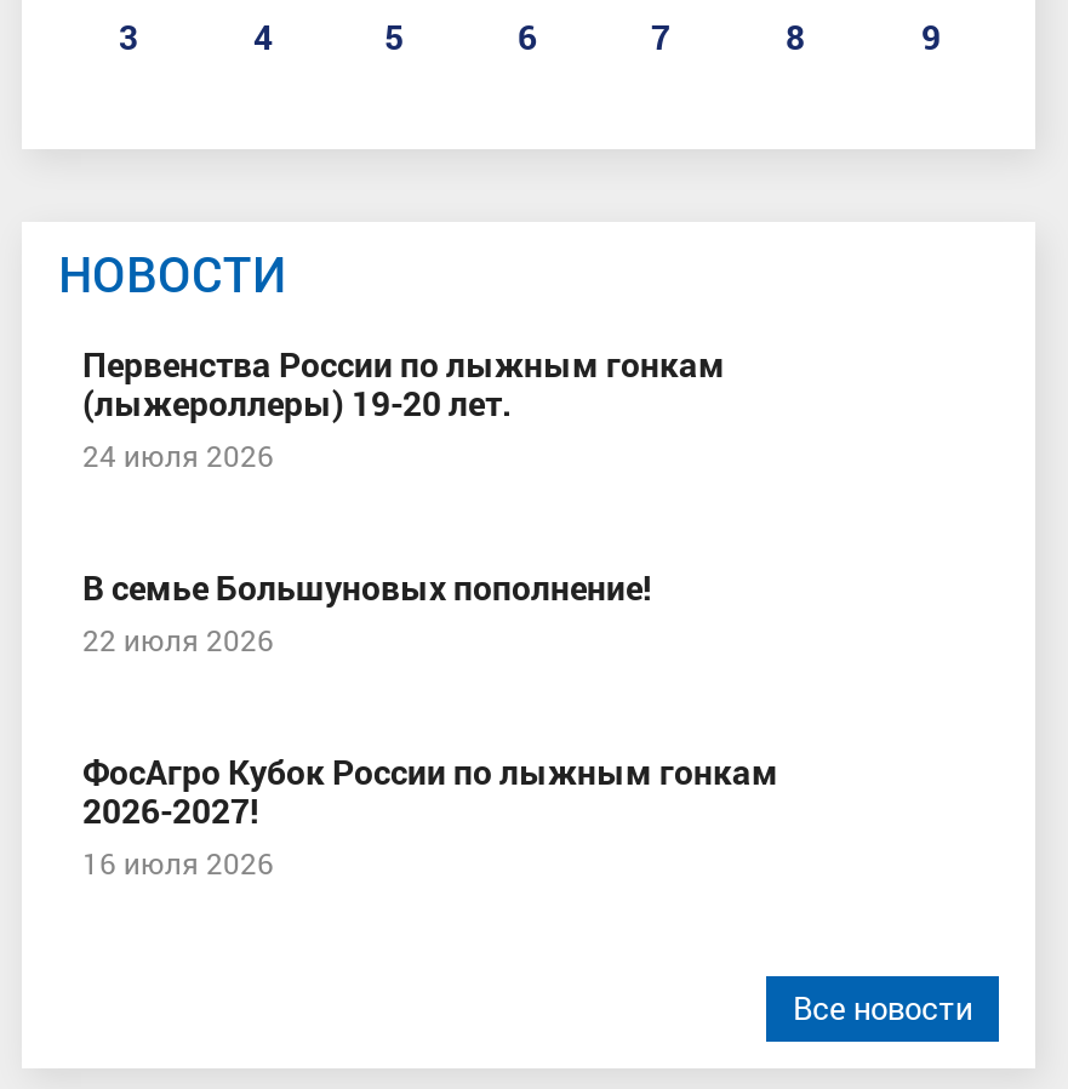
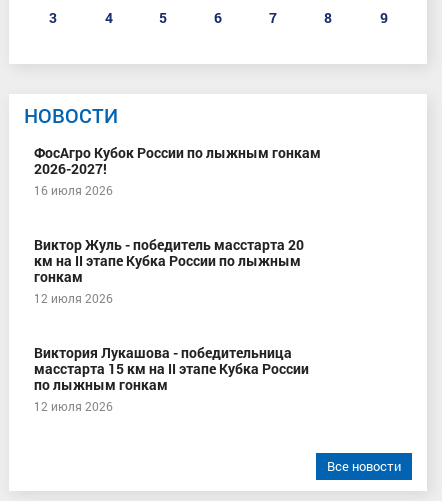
[82,340,725,657] Первенства России по лыжным гонкам | (лыжероллеры) 19-20 лет. | 24 июля 2026 | В семье Большуновых пополнение! | 22 июля 2026 -> none
moved [82,747,778,880] -> [34,142,321,197]: ФосАгро Кубок России по лыжным гонкам | 2026-2027! | 16 июля 2026
none -> [34,234,309,413] Виктор Жуль - победитель масстарта 20 | км на II этапе Кубка России по лыжным | гонкам | 12 июля 2026 | Виктория Лукашова - победительница | масстарта 15 км на II этапе Кубка России | по лыжным гонкам | 12 июля 2026

